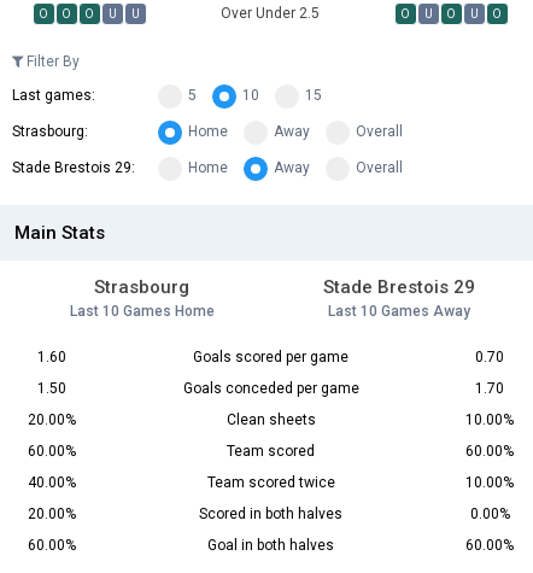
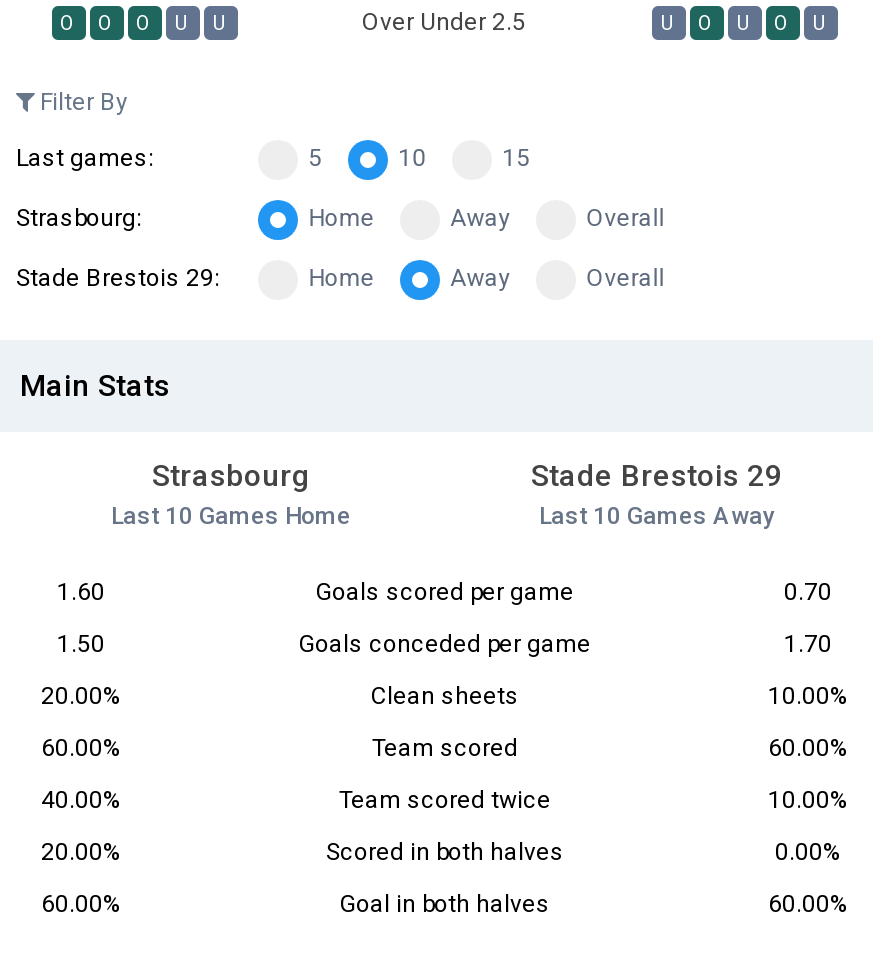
[492,8,502,21] O -> none
none -> [661,13,675,35] U

